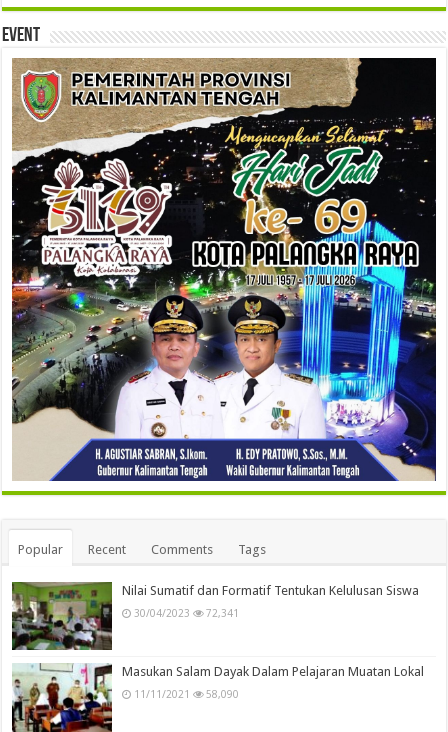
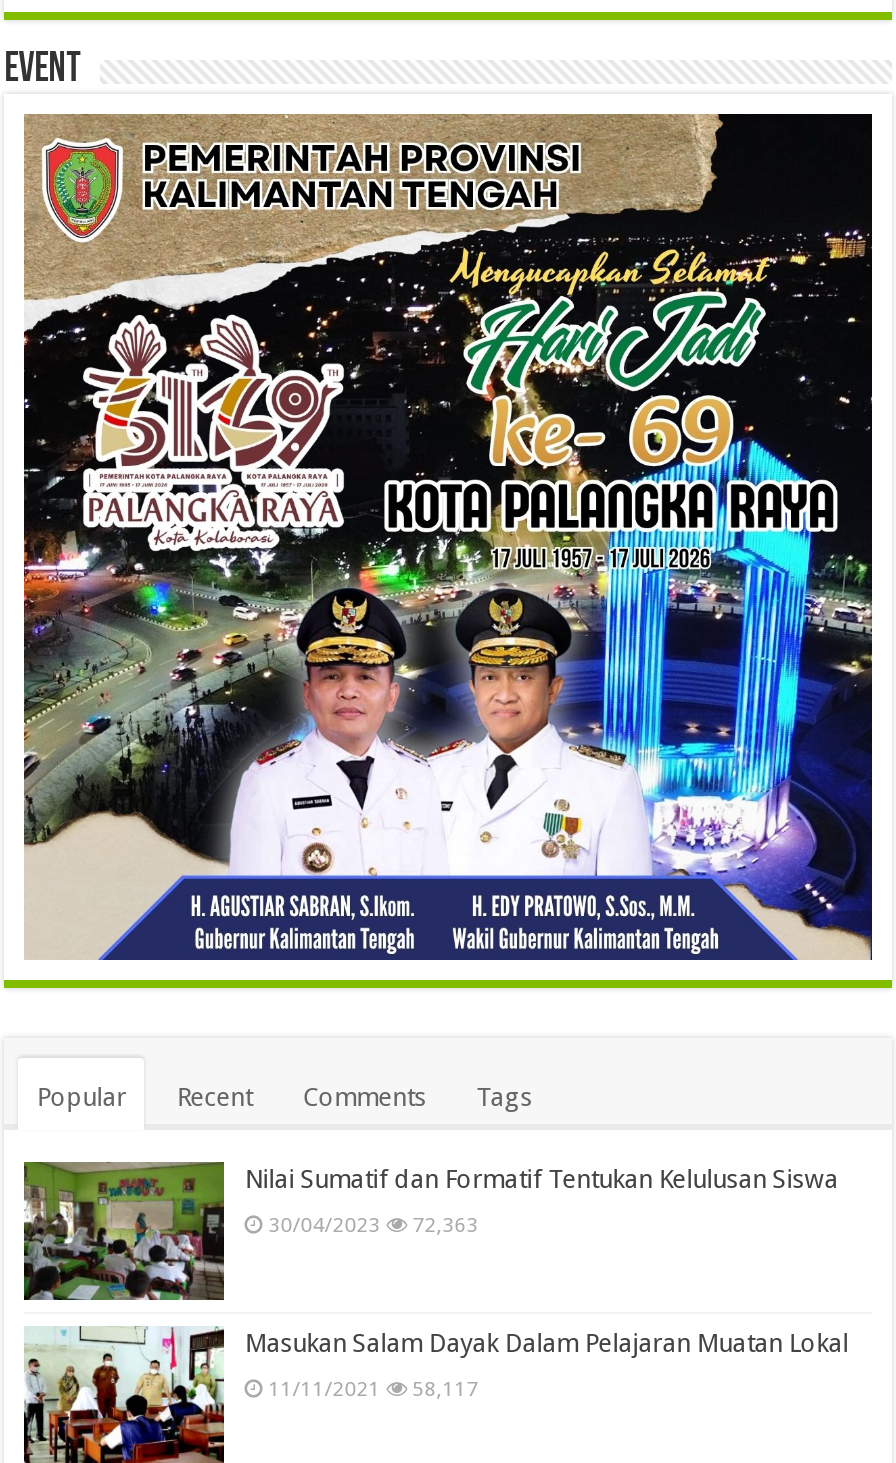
[134,607,239,619] 30/04/2023 72,341 -> [268,1213,478,1237] 30/04/2023 72,363
[134,688,239,700] 11/11/2021 58,090 -> [268,1376,478,1400] 11/11/2021 58,117

